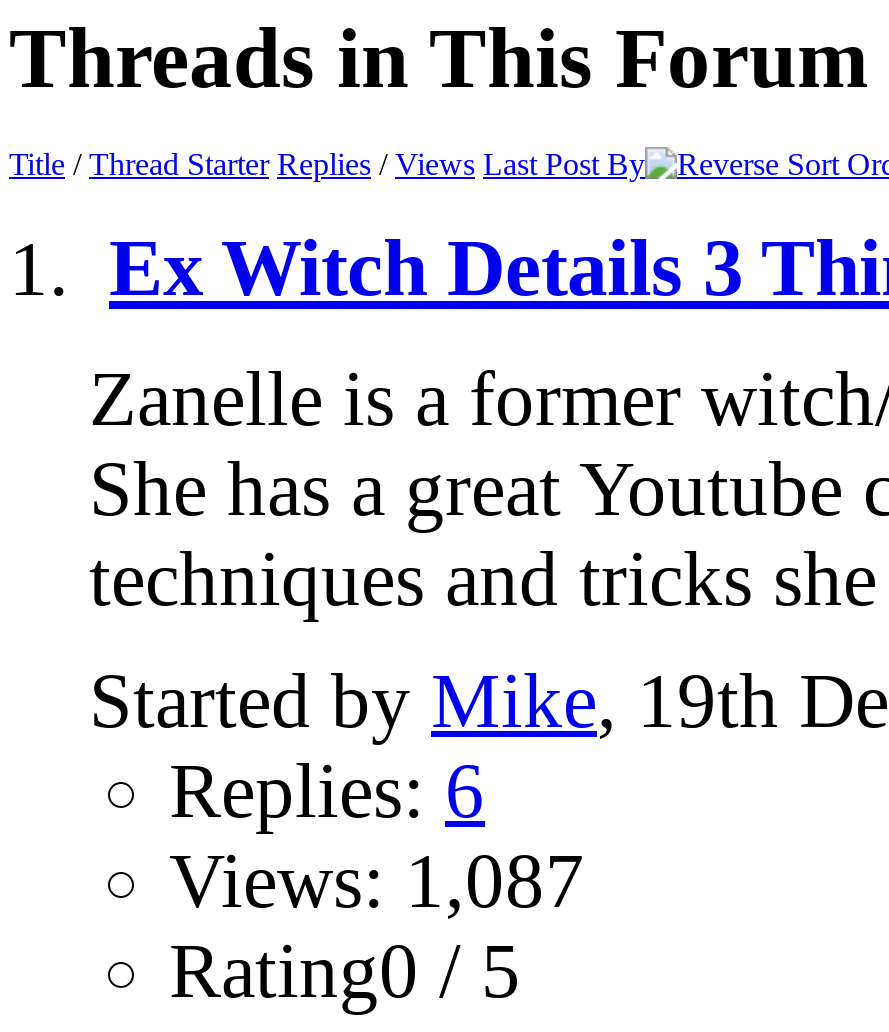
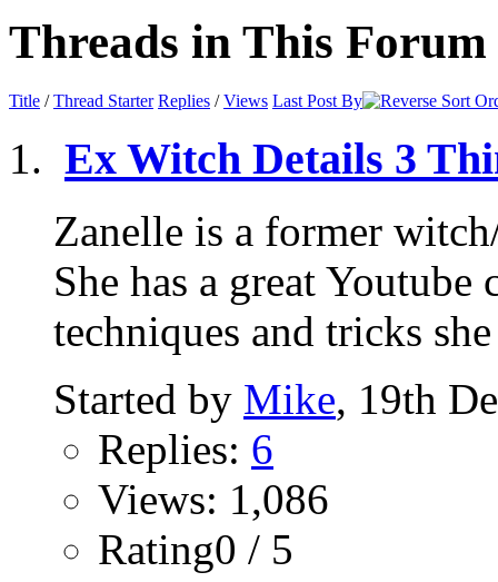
[169,836,585,922] Views: 1,087 -> [98,475,329,523] Views: 1,086

